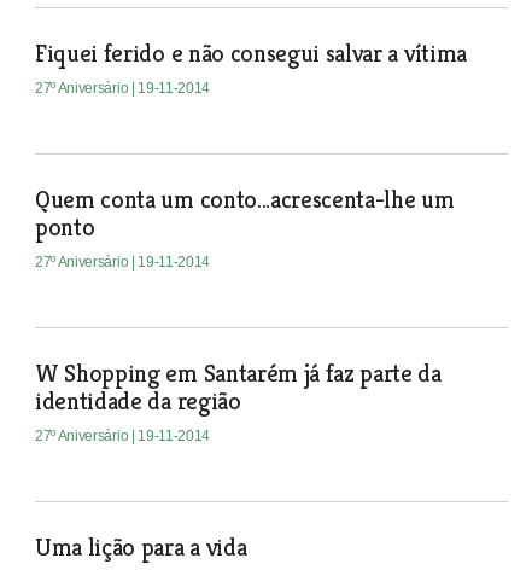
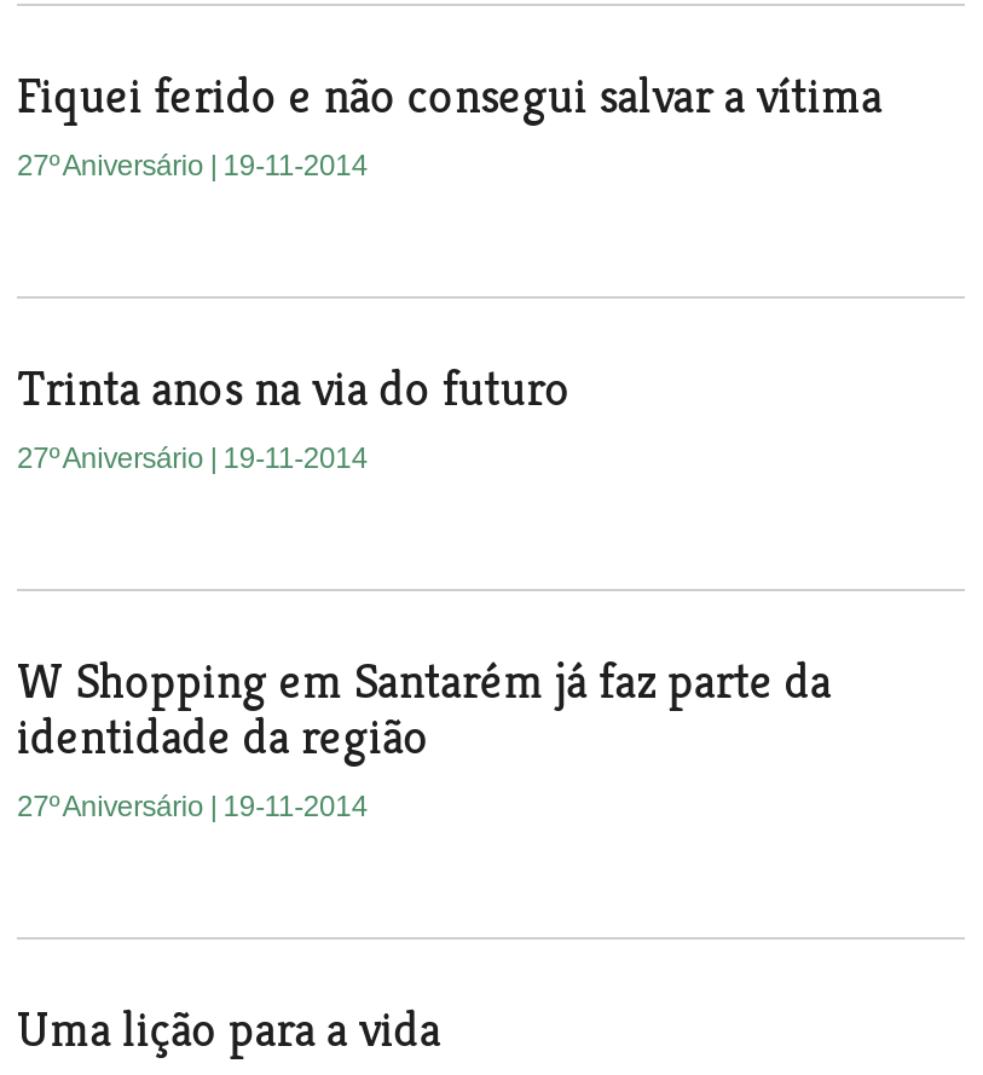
[35,185,454,243] Quem conta um conto...acrescenta-lhe um | ponto -> [17,360,571,421] Trinta anos na via do futuro

